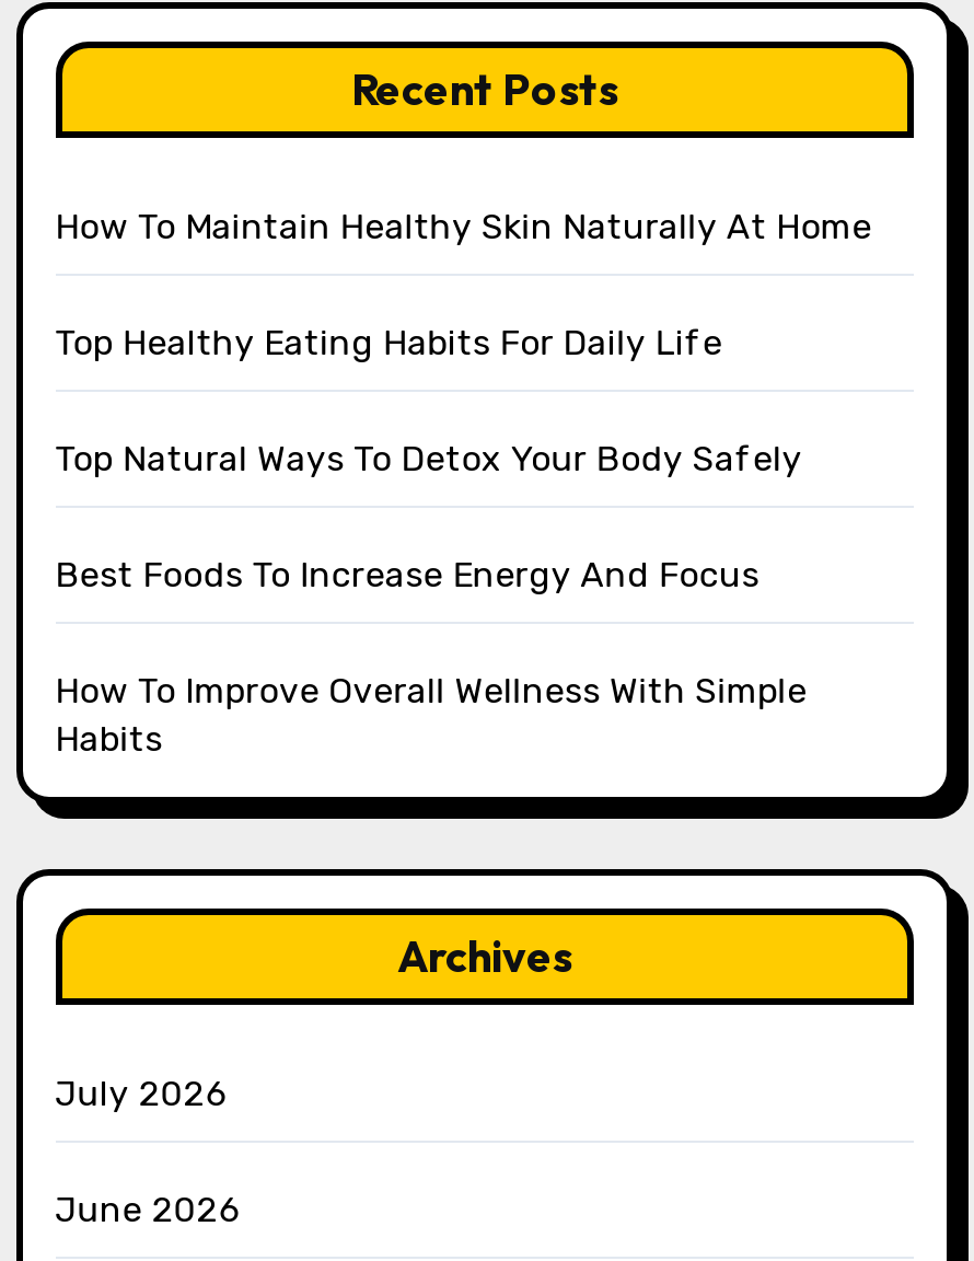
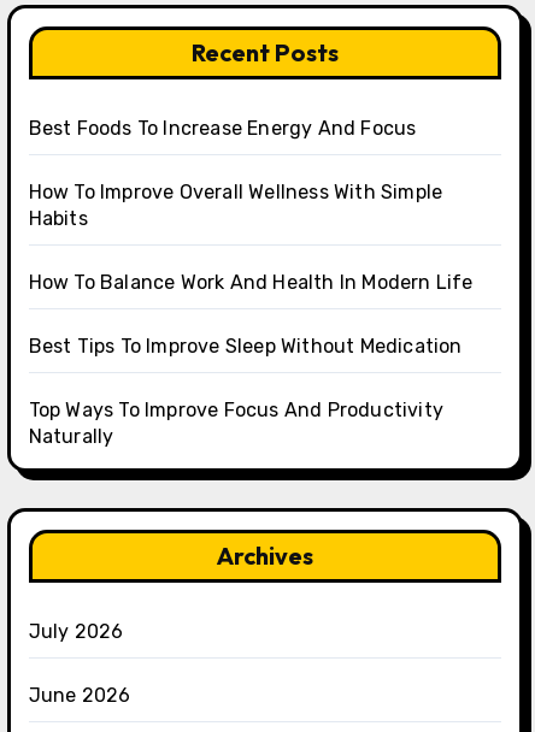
[55,206,872,479] How To Maintain Healthy Skin Naturally At Home | Top Healthy Eating Habits For Daily Life | Top Natural Ways To Detox Your Body Safely -> none
moved [55,554,807,760] -> [28,117,442,230]: Best Foods To Increase Energy And Focus | How To Improve Overall Wellness With Simple | Habits
none -> [28,271,473,448] How To Balance Work And Health In Modern Life | Best Tips To Improve Sleep Without Medication | Top Ways To Improve Focus And Productivity | Naturally

